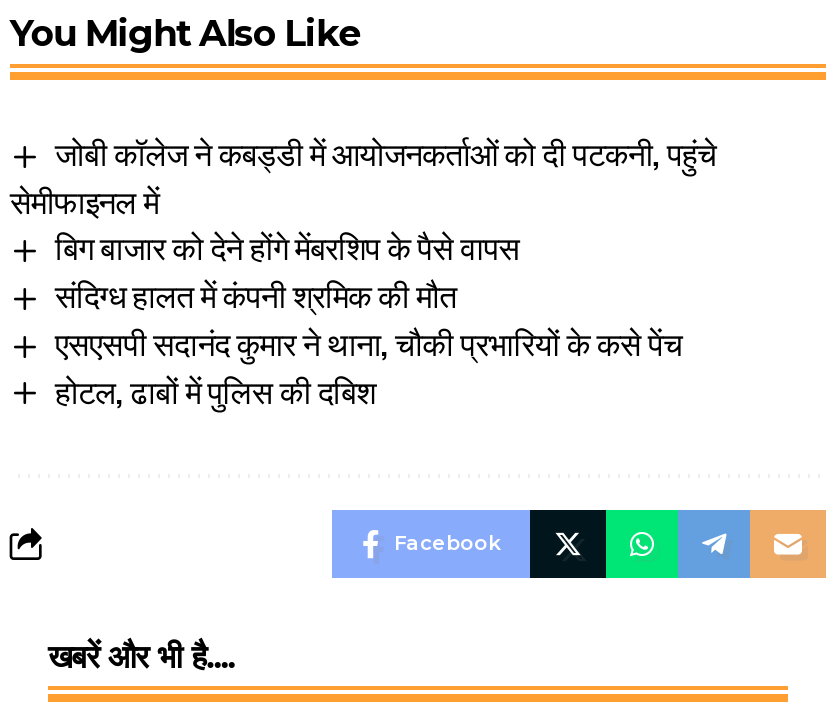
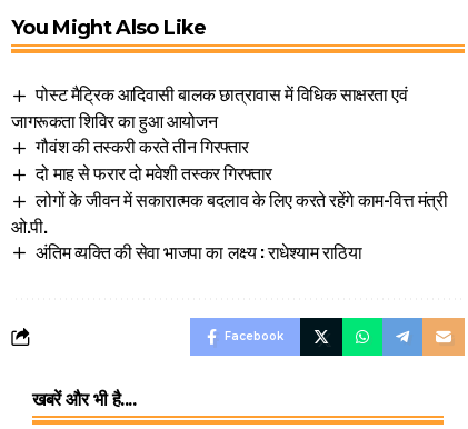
[10,128,716,413] जोबी कॉलेज ने कबड्डी में आयोजनकर्ताओं को दी पटकनी, पहुंचे | सेमीफाइनल में | बिग बाजार को देने होंगे मेंबरशिप के पैसे वापस | संदिग्ध हालत में कंपनी श्रमिक की मौत | एसएसपी सदानंद कुमार ने थाना, चौकी प्रभारियों के कसे पेंच | होटल, ढाबों में पुलिस की दबिश -> [11,80,447,264] पोस्ट मैट्रिक आदिवासी बालक छात्रावास में विधिक साक्षरता एवं | जागरूकता शिविर का हुआ आयोजन | गौवंश की तस्करी करते तीन गिरफ्तार | दो माह से फरार दो मवेशी तस्कर गिरफ्तार | लोगों के जीवन में सकारात्मक बदलाव के लिए करते रहेंगे काम-वित्त मंत्री | ओ.पी. | अंतिम व्यक्ति की सेवा भाजपा का लक्ष्य : राधेश्याम राठिया

